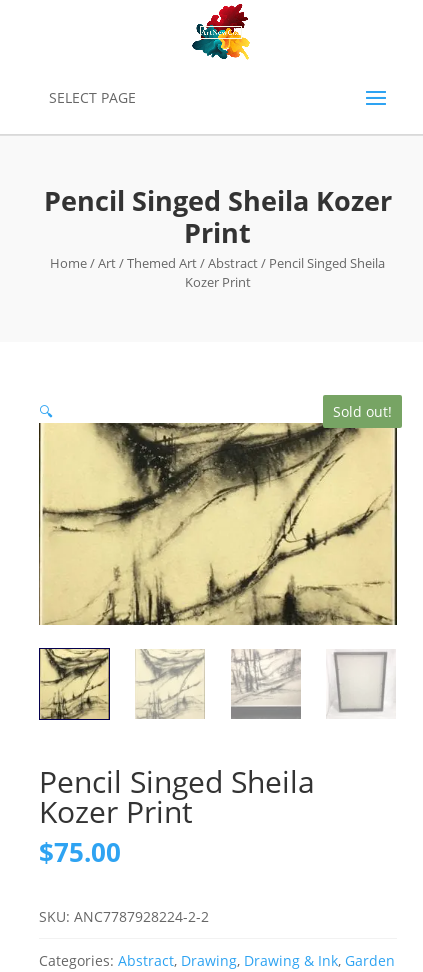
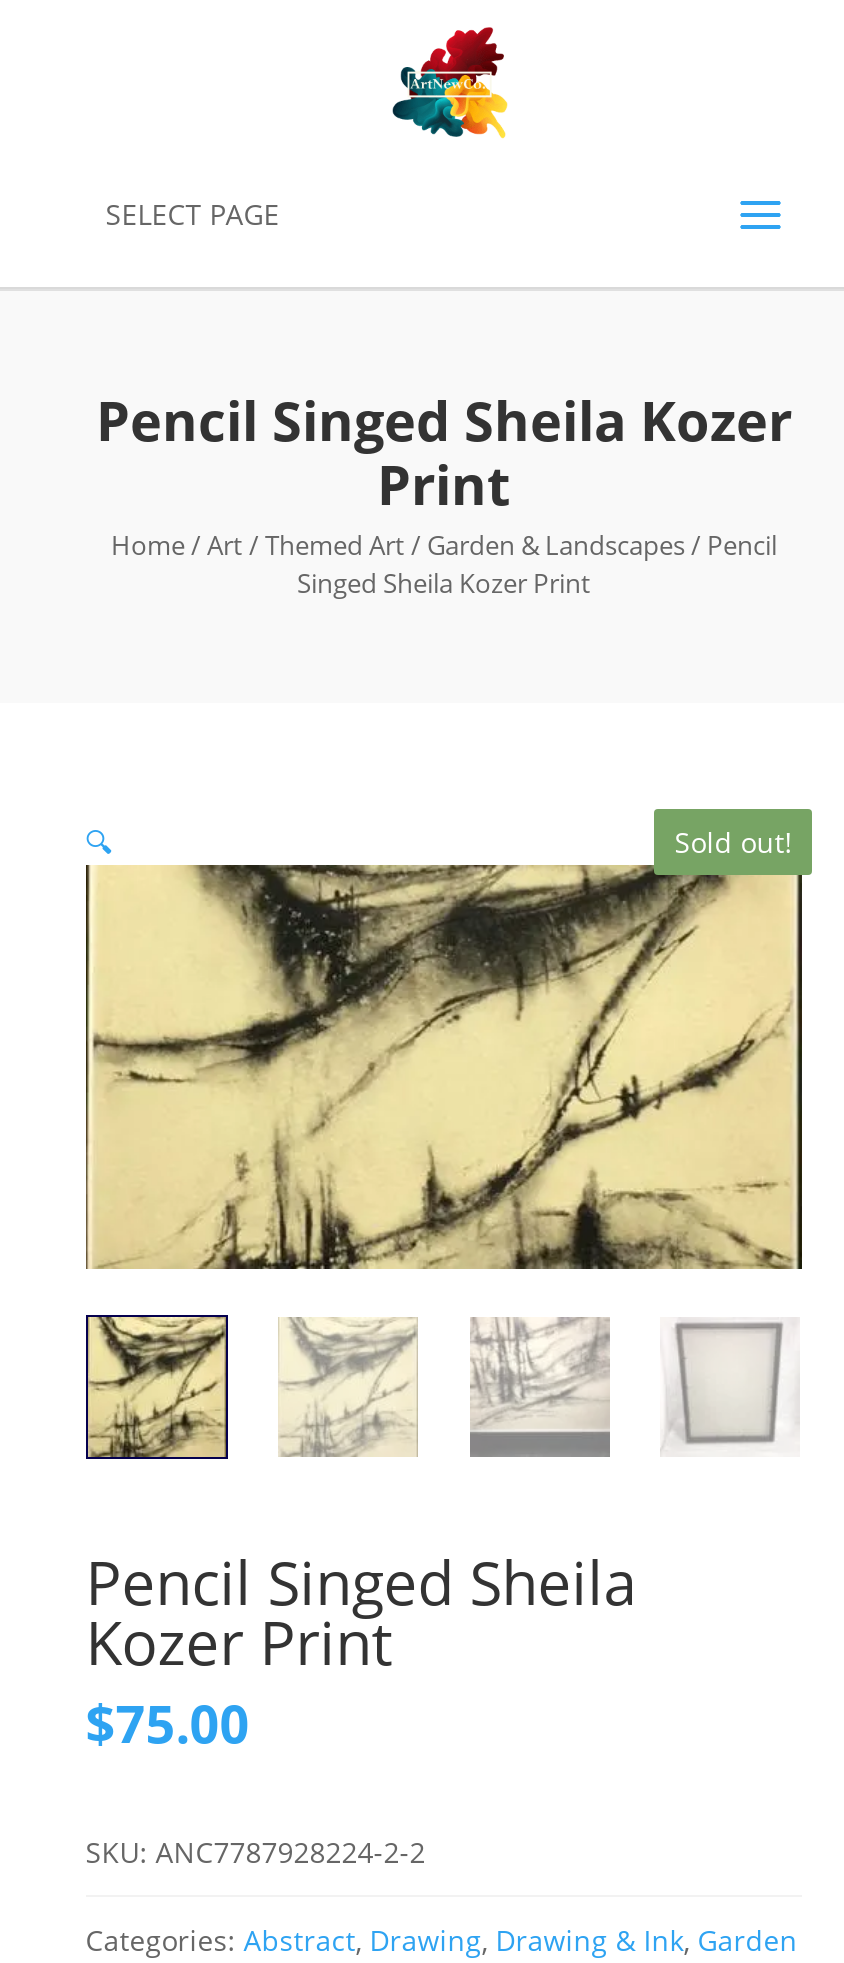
[50,254,385,291] Home / Art / Themed Art / Abstract / Pencil Singed Sheila | Kozer Print -> [111,527,777,601] Home / Art / Themed Art / Garden & Landscapes / Pencil | Singed Sheila Kozer Print

